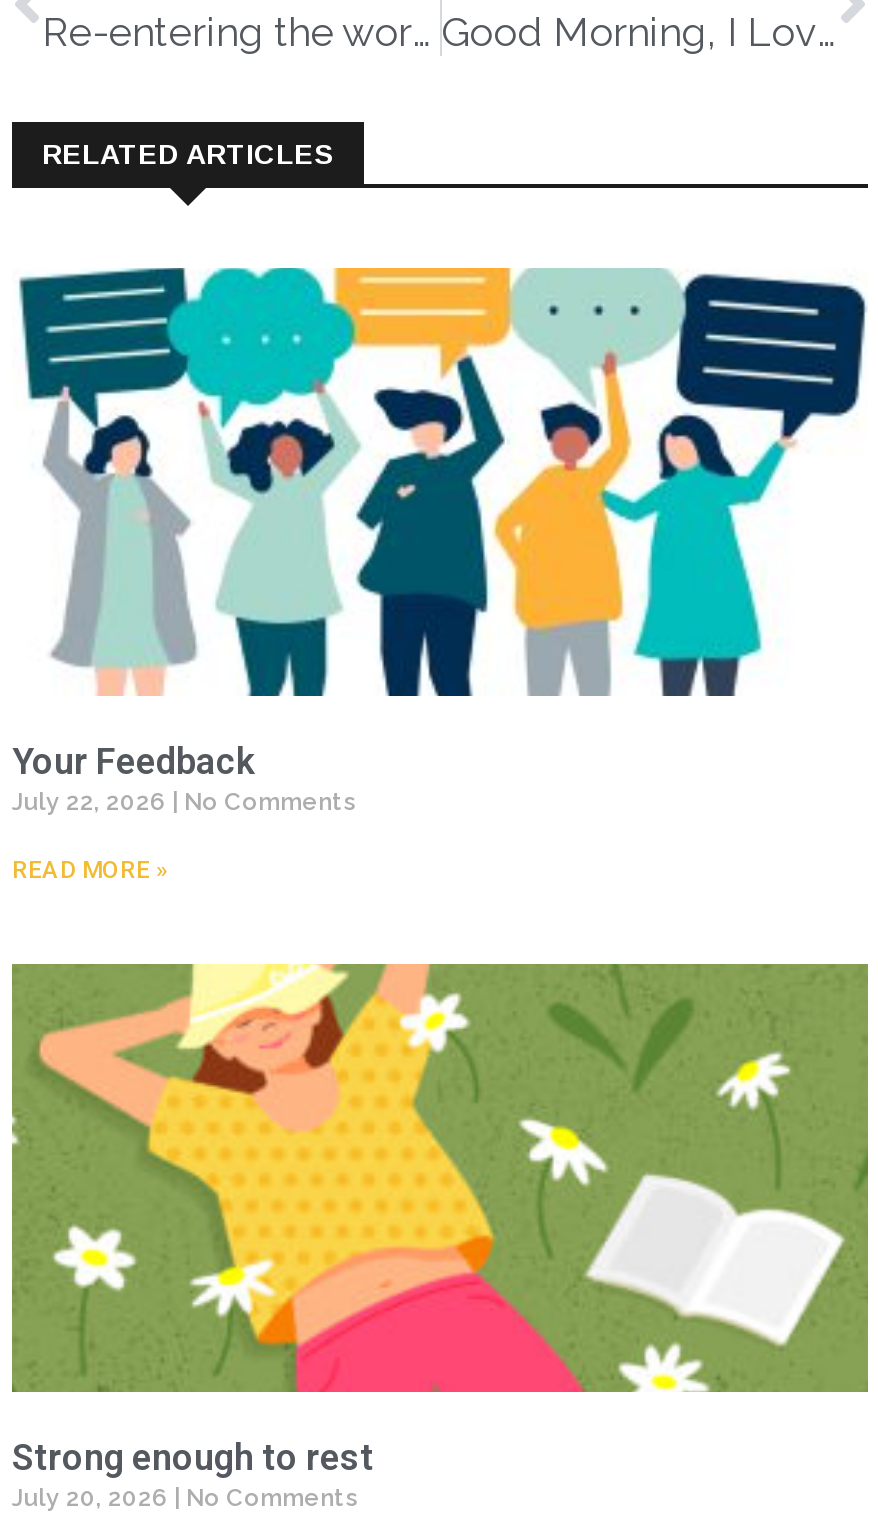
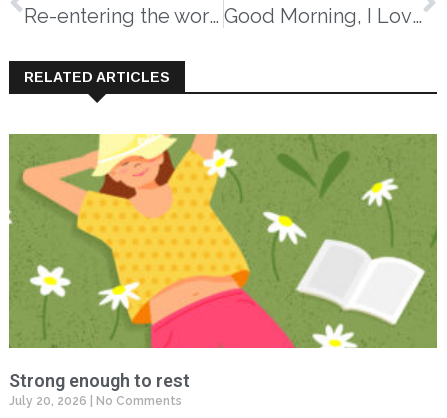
[12,266,866,884] [image] | Your Feedback | July 22, 2026 No Comments | READ MORE » -> none

